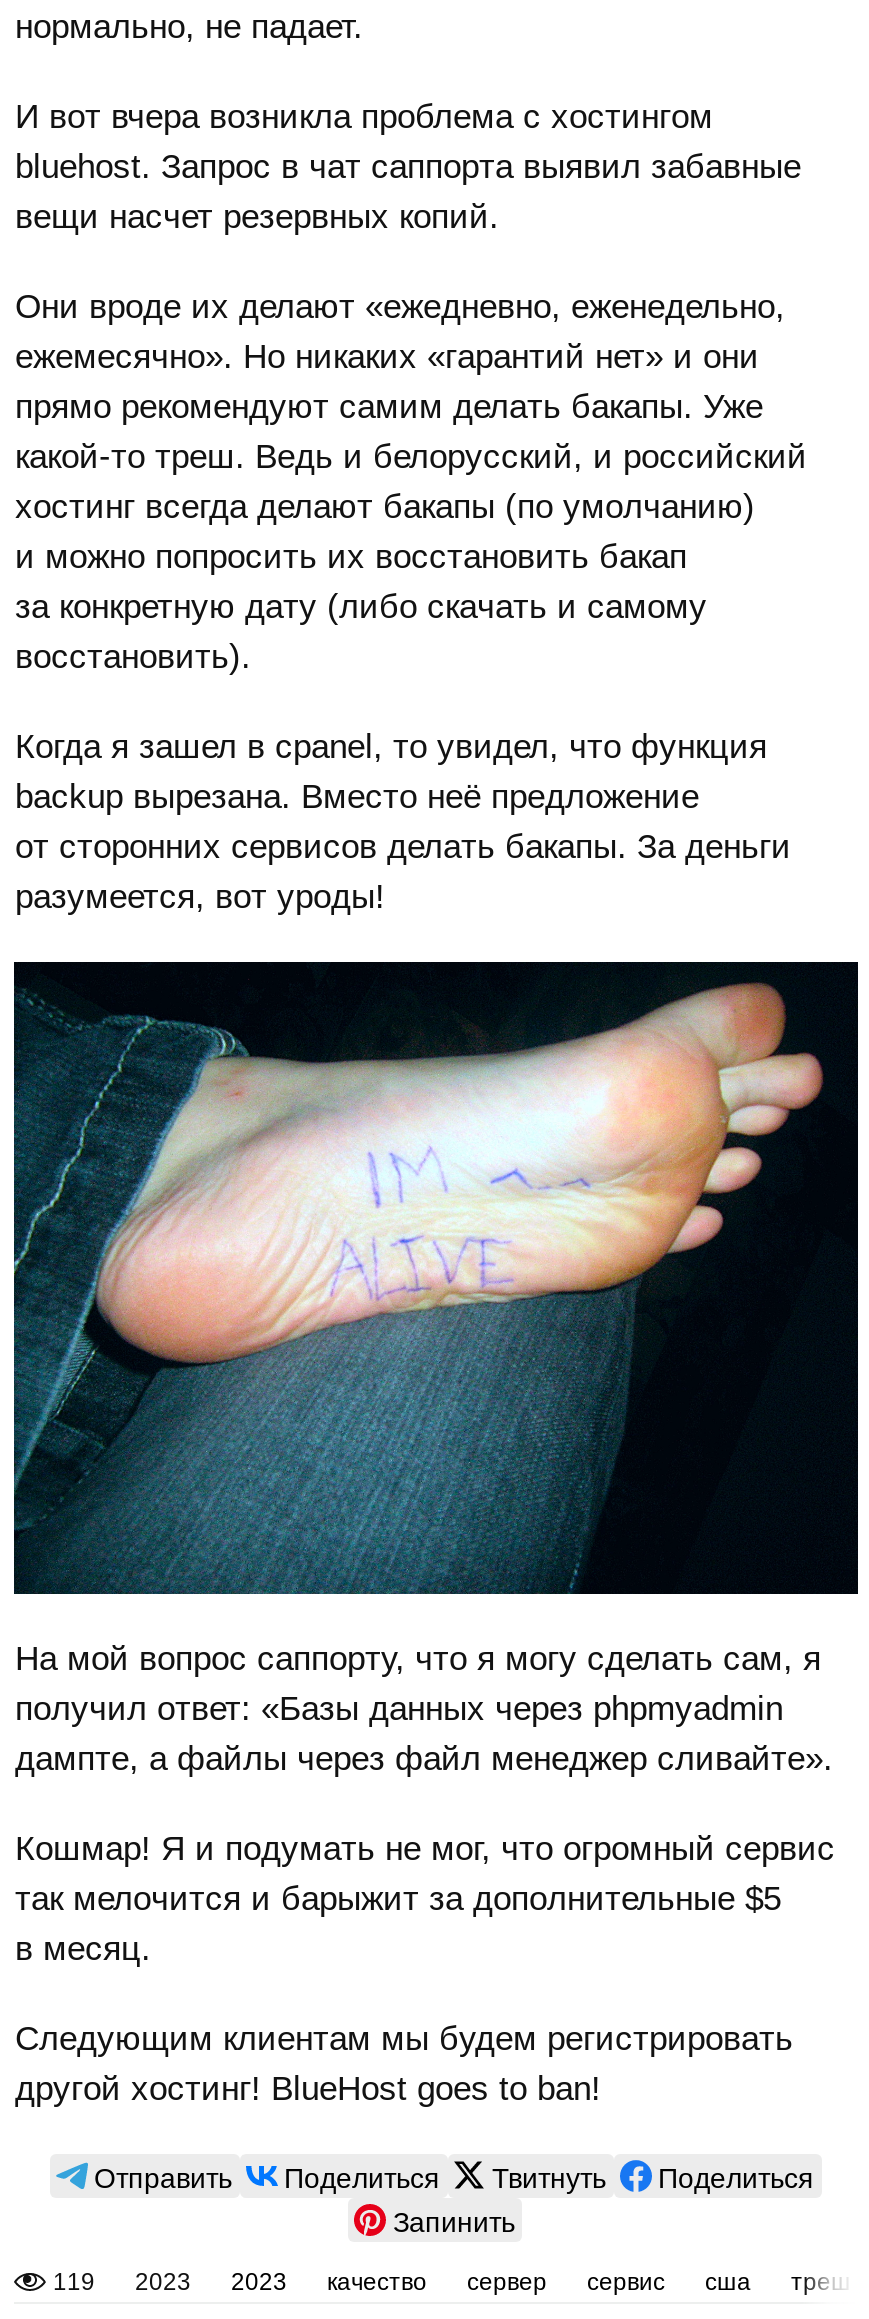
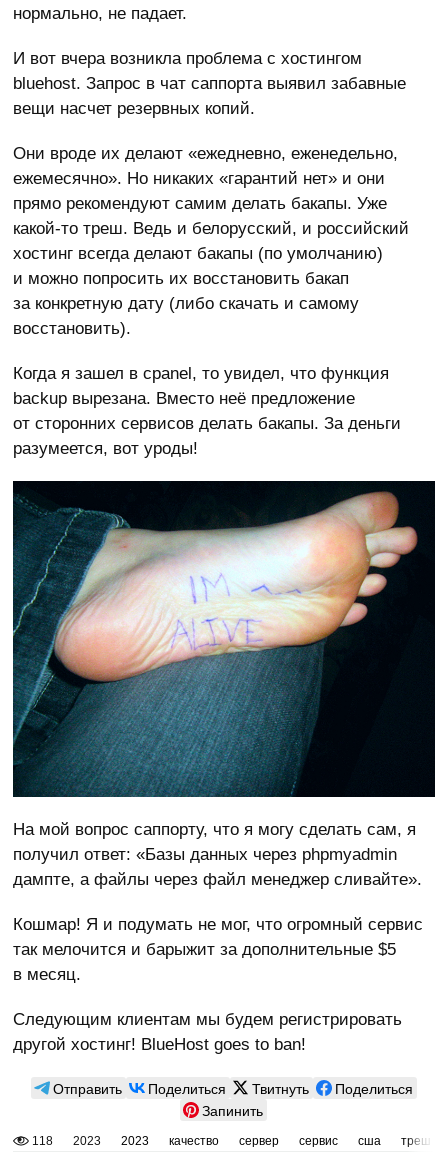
[47,2268,851,2296] 119 2023 2023 качество сервер сервис сша треш -> [29,1134,431,1148] 118 2023 2023 качество сервер сервис сша треш

